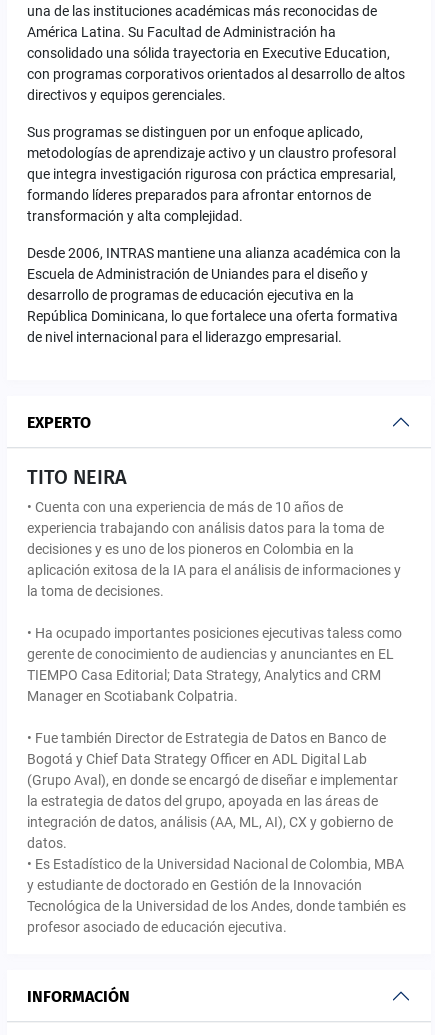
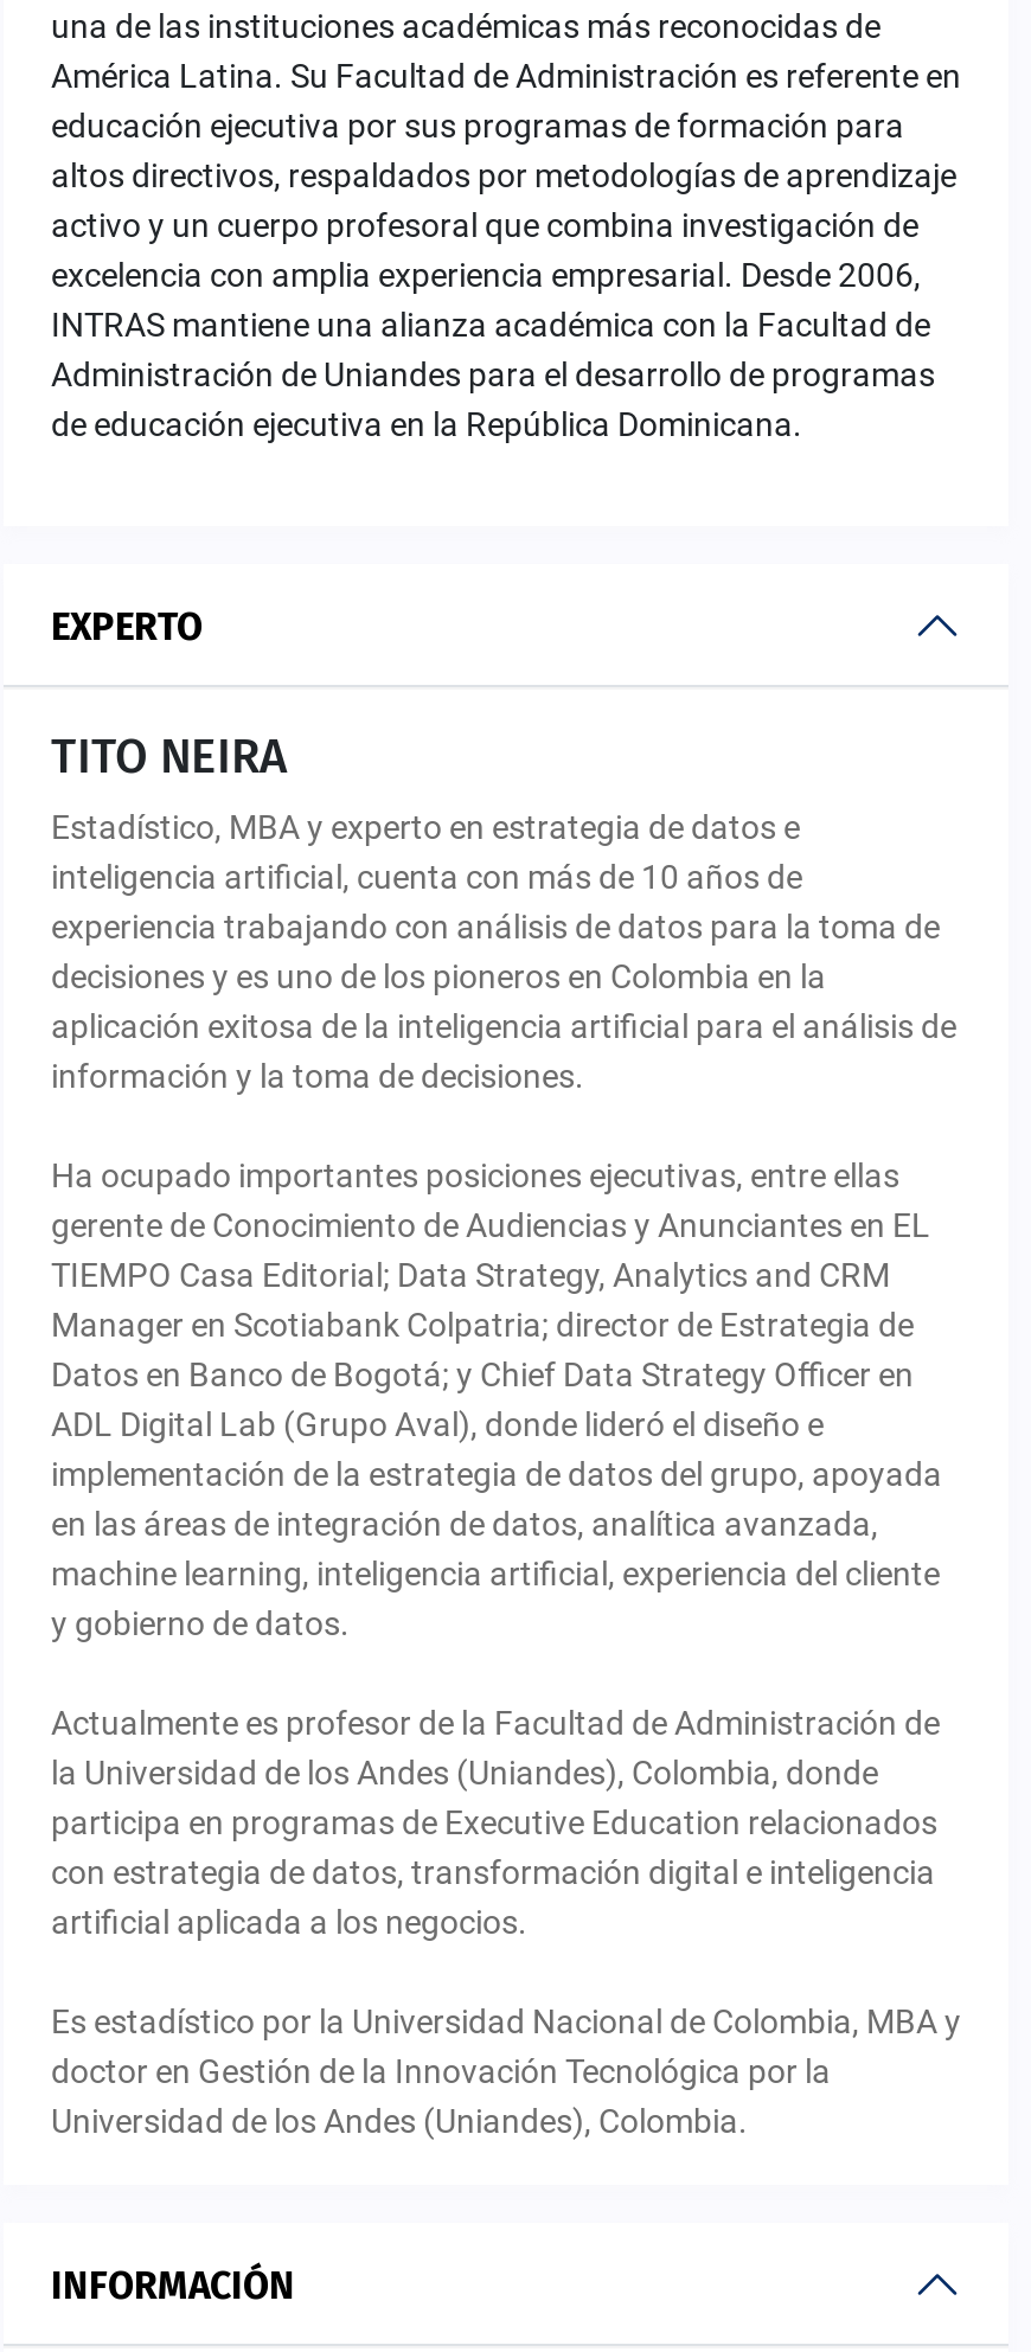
[27,24,405,345] América Latina. Su Facultad de Administración ha | consolidado una sólida trayectoria en Executive Education, | con programas corporativos orientados al desarrollo de altos | directivos y equipos gerenciales. | Sus programas se distinguen por un enfoque aplicado, | metodologías de aprendizaje activo y un claustro profesoral | que integra investigación rigurosa con práctica empresarial, | formando líderes preparados para afrontar entornos de | transformación y alta complejidad. | Desde 2006, INTRAS mantiene una alianza académica con la | Escuela de Administración de Uniandes para el diseño y | desarrollo de programas de educación ejecutiva en la | República Dominicana, lo que fortalece una oferta formativa | de nivel internacional para el liderazgo empresarial. -> [51,57,961,444] América Latina. Su Facultad de Administración es referente en | educación ejecutiva por sus programas de formación para | altos directivos, respaldados por metodologías de aprendizaje | activo y un cuerpo profesoral que combina investigación de | excelencia con amplia experiencia empresarial. Desde 2006, | INTRAS mantiene una alianza académica con la Facultad de | Administración de Uniandes para el desarrollo de programas | de educación ejecutiva en la República Dominicana.
moved [27,413,127,489] -> [51,604,288,785]: EXPERTO | TITO NEIRA
[27,499,384,536] • Cuenta con una experiencia de más de 10 años de | experiencia trabajando con análisis datos para la toma de -> [51,809,940,946] Estadístico, MBA y experto en estrategia de datos e | inteligencia artificial, cuenta con más de 10 años de | experiencia trabajando con análisis de datos para la toma de
moved [27,541,354,557] -> [51,958,826,996]: decisiones y es uno de los pioneros en Colombia en la
[27,562,401,599] aplicación exitosa de la IA para el análisis de informaciones y | la toma de decisiones. -> [51,1008,956,1095] aplicación exitosa de la inteligencia artificial para el análisis de | información y la toma de decisiones.
[27,625,402,662] • Ha ocupado importantes posiciones ejecutivas taless como | gerente de conocimiento de audiencias y anunciantes en EL -> [51,1157,930,1245] Ha ocupado importantes posiciones ejecutivas, entre ellas | gerente de Conocimiento de Audiencias y Anunciantes en EL
moved [27,667,381,683] -> [51,1256,890,1294]: TIEMPO Casa Editorial; Data Strategy, Analytics and CRM
[27,688,406,935] Manager en Scotiabank Colpatria. | • Fue también Director de Estrategia de Datos en Banco de | Bogotá y Chief Data Strategy Officer en ADL Digital Lab | (Grupo Aval), en donde se encargó de diseñar e implementar | la estrategia de datos del grupo, apoyada en las áreas de | integración de datos, análisis (AA, ML, AI), CX y gobierno de | datos. | • Es Estadístico de la Universidad Nacional de Colombia, MBA | y estudiante de doctorado en Gestión de la Innovación | Tecnológica de la Universidad de los Andes, donde también es | profesor asociado de educación ejecutiva. -> [51,1306,961,2140] Manager en Scotiabank Colpatria; director de Estrategia de | Datos en Banco de Bogotá; y Chief Data Strategy Officer en | ADL Digital Lab (Grupo Aval), donde lideró el diseño e | implementación de la estrategia de datos del grupo, apoyada | en las áreas de integración de datos, analítica avanzada, | machine learning, inteligencia artificial, experiencia del cliente | y gobierno de datos. | Actualmente es profesor de la Facultad de Administración de | la Universidad de los Andes (Uniandes), Colombia, donde | participa en programas de Executive Education relacionados | con estrategia de datos, transformación digital e inteligencia | artificial aplicada a los negocios. | Es estadístico por la Universidad Nacional de Colombia, MBA y | doctor en Gestión de la Innovación Tecnológica por la | Universidad de los Andes (Uniandes), Colombia.

